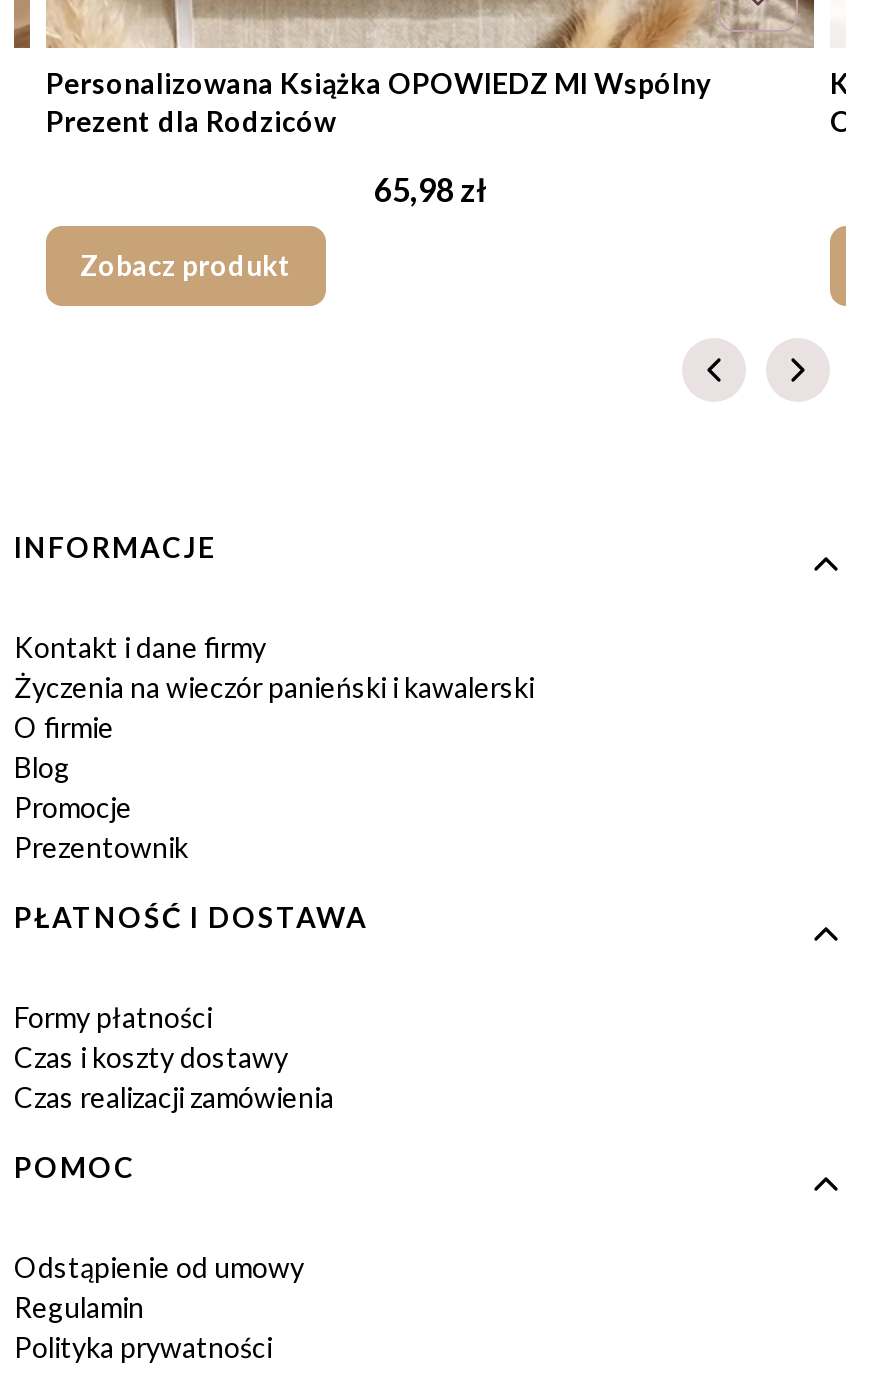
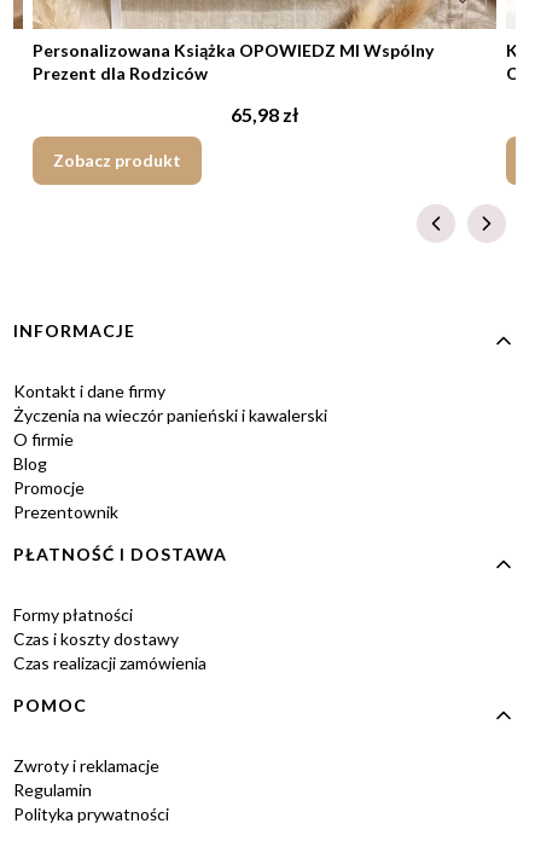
[14,1250,304,1284] Odstąpienie od umowy -> [13,755,159,776] Zwroty i reklamacje

